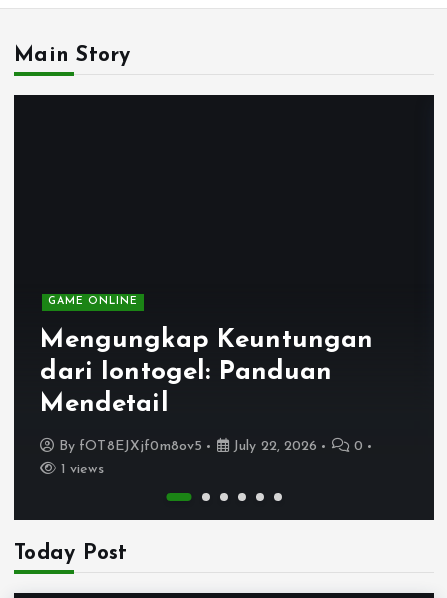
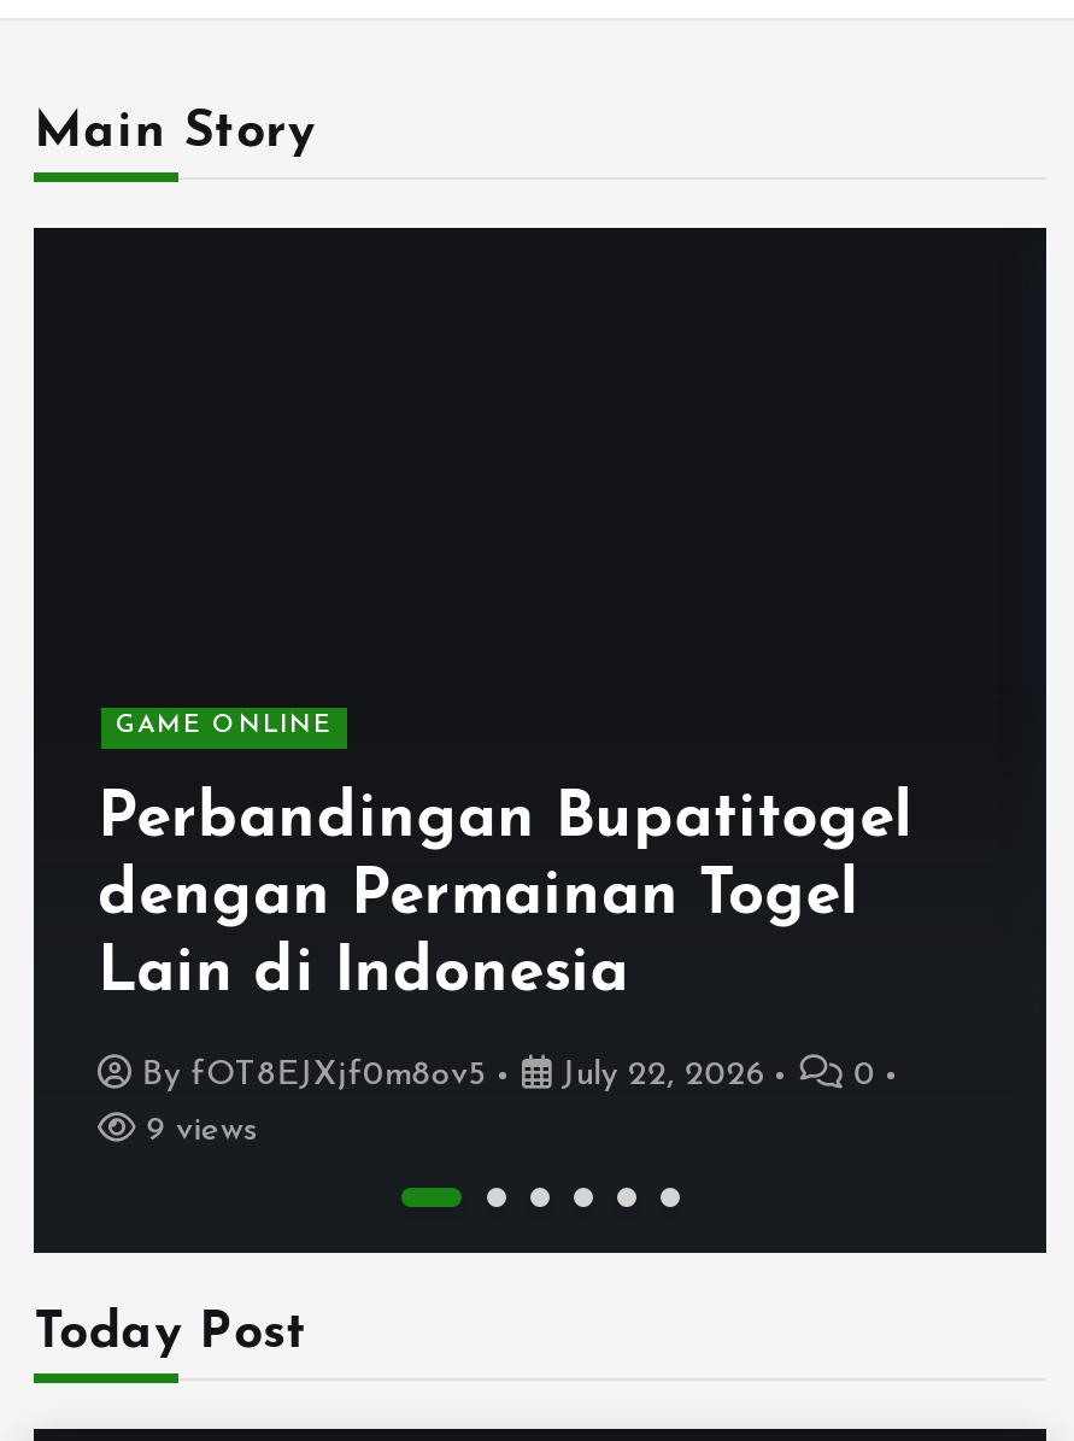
[40,327,373,418] Mengungkap Keuntungan | dari Iontogel: Panduan | Mendetail -> [98,787,913,1006] Perbandingan Bupatitogel | dengan Permainan Togel | Lain di Indonesia
[57,462,104,477] 1 views -> [136,1113,257,1149] 9 views

